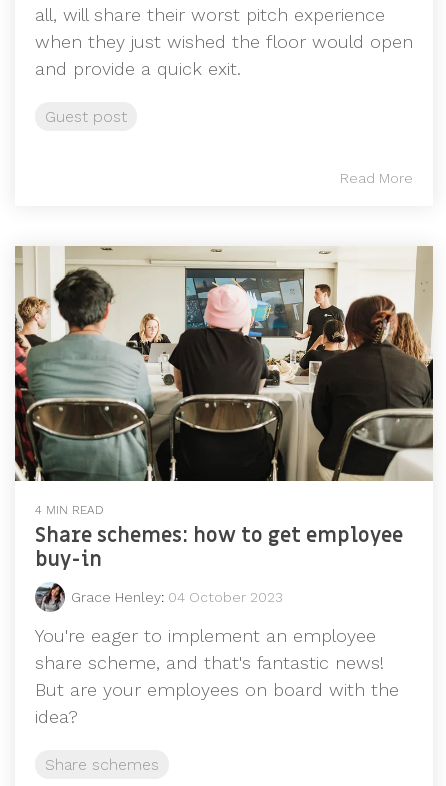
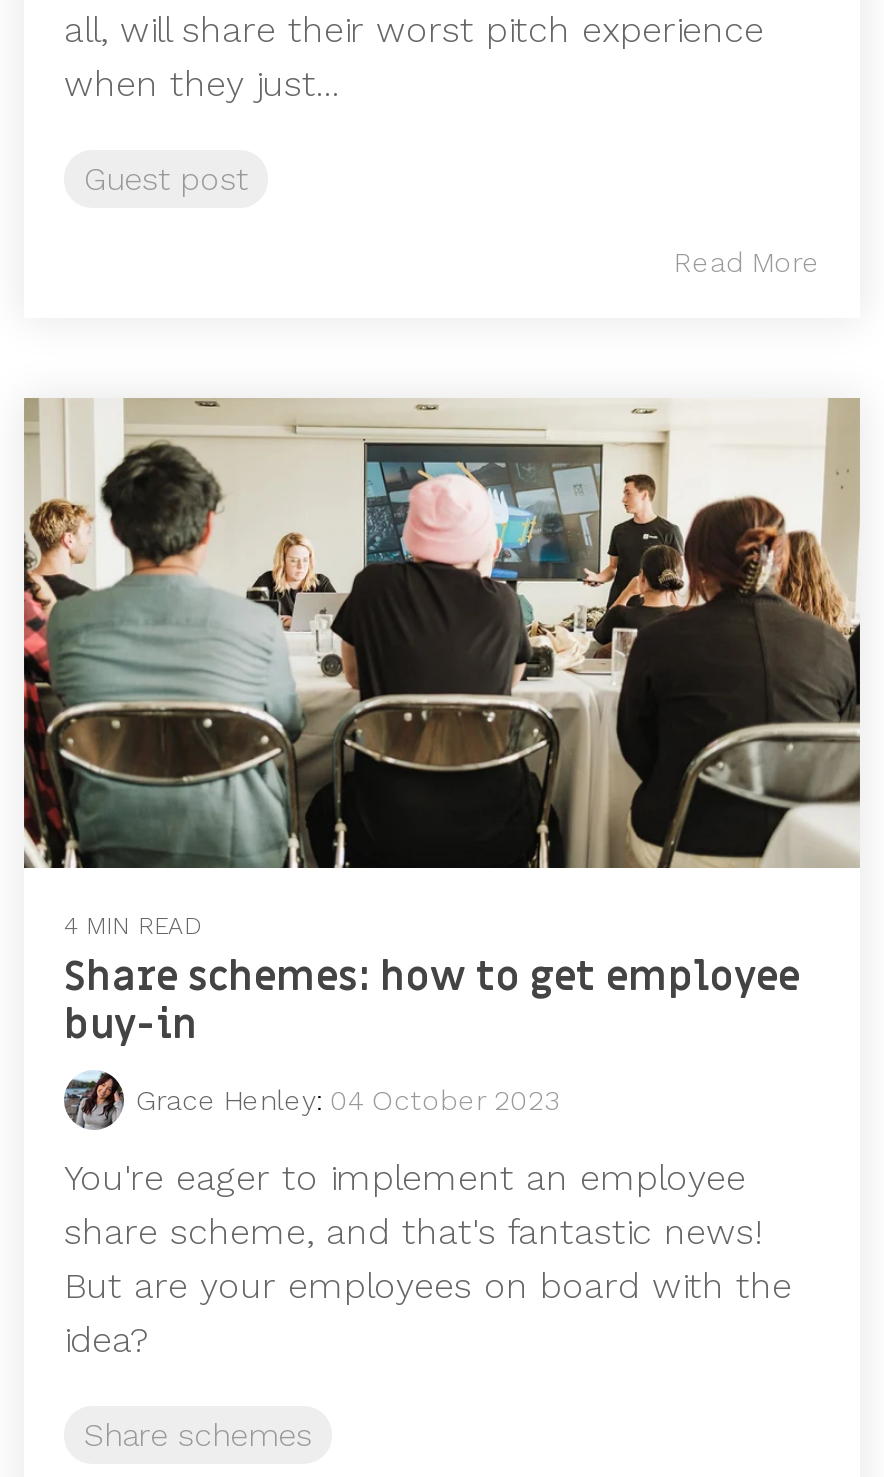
[35,31,413,79] when they just wished the floor would open | and provide a quick exit. -> [64,62,340,104] when they just...

